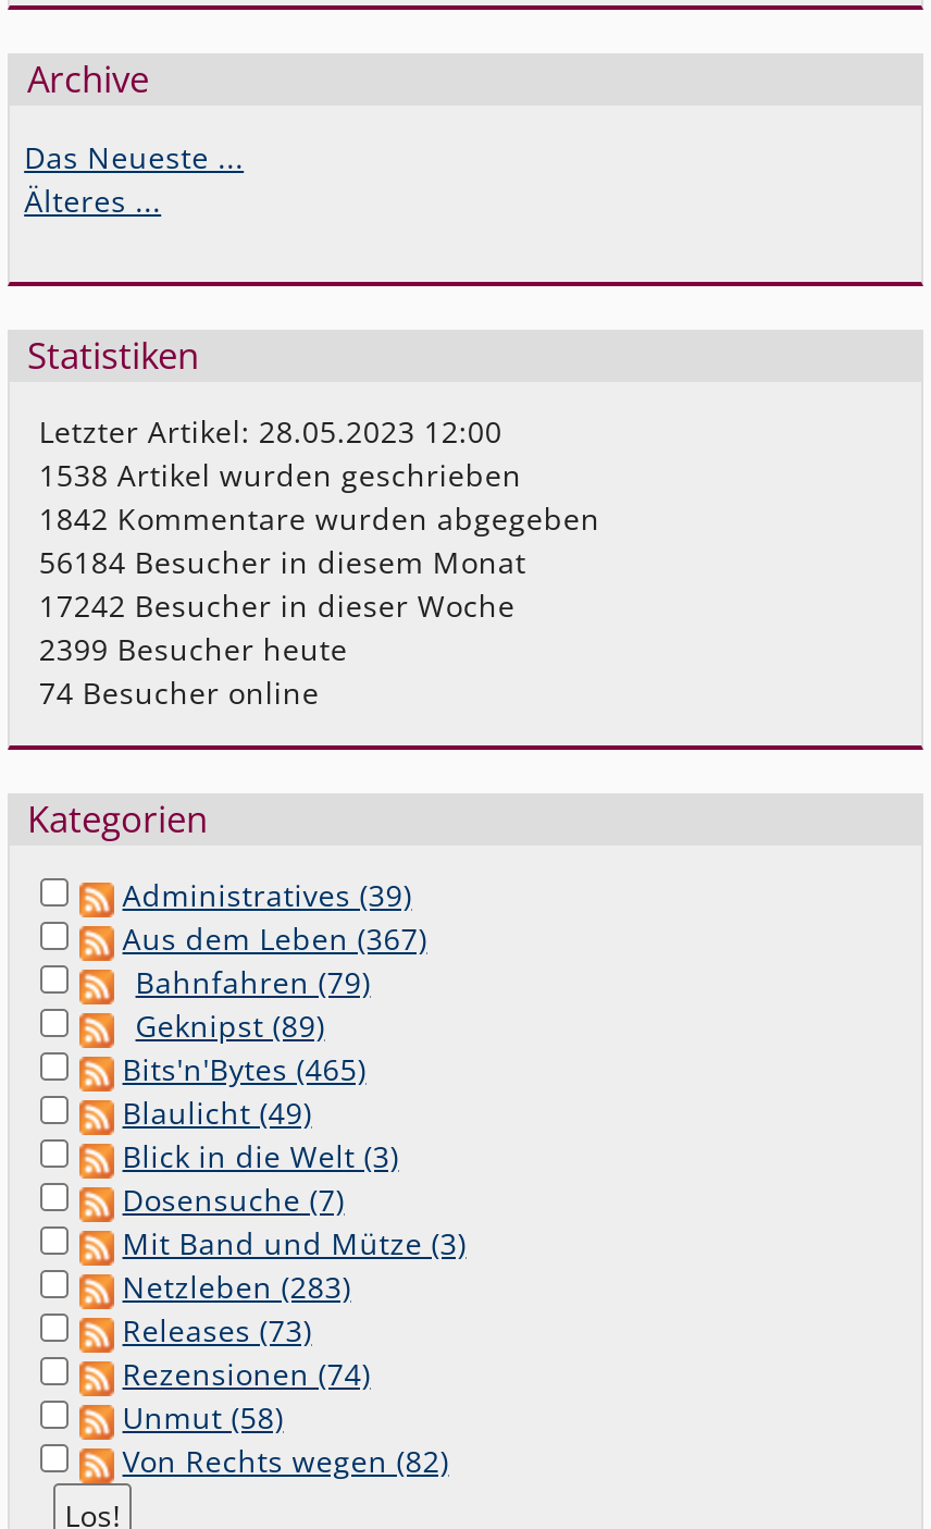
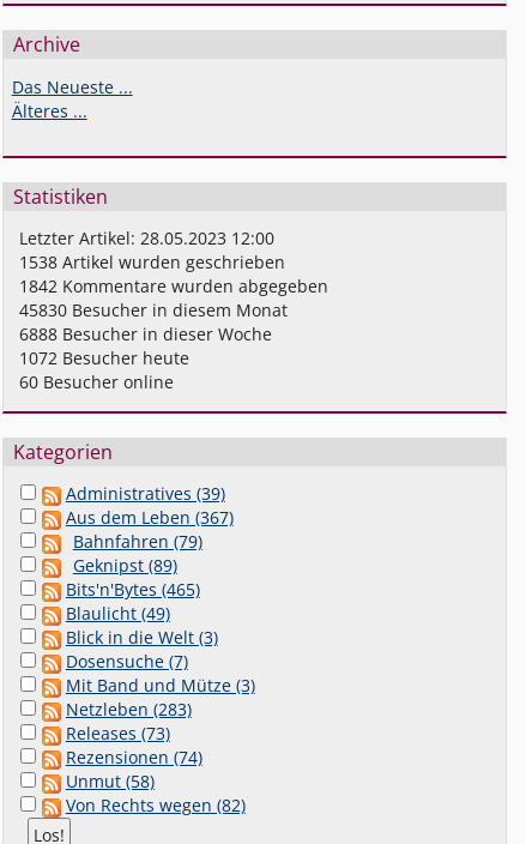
[39,541,526,583] 56184 Besucher in diesem Monat -> [20,299,288,322] 45830 Besucher in diesem Monat
[39,585,515,626] 17242 Besucher in dieser Woche -> [20,323,272,346] 6888 Besucher in dieser Woche
[39,628,348,670] 2399 Besucher heute -> [20,347,190,369] 1072 Besucher heute
[39,672,320,713] 74 Besucher online -> [20,371,174,393] 60 Besucher online

